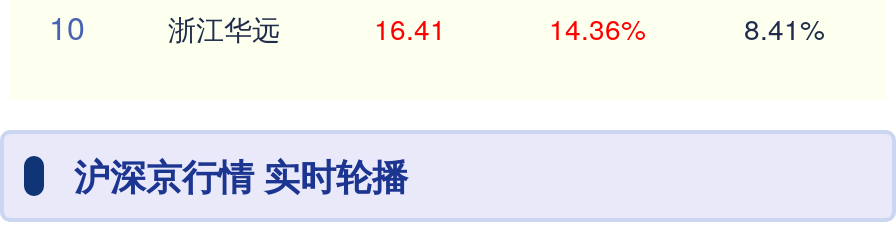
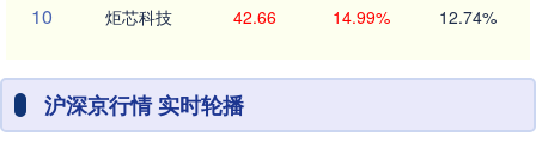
[168,9,824,49] 浙江华远 | 16.41 | 14.36% | 8.41% -> [105,5,496,29] 炬芯科技 | 42.66 | 14.99% | 12.74%

